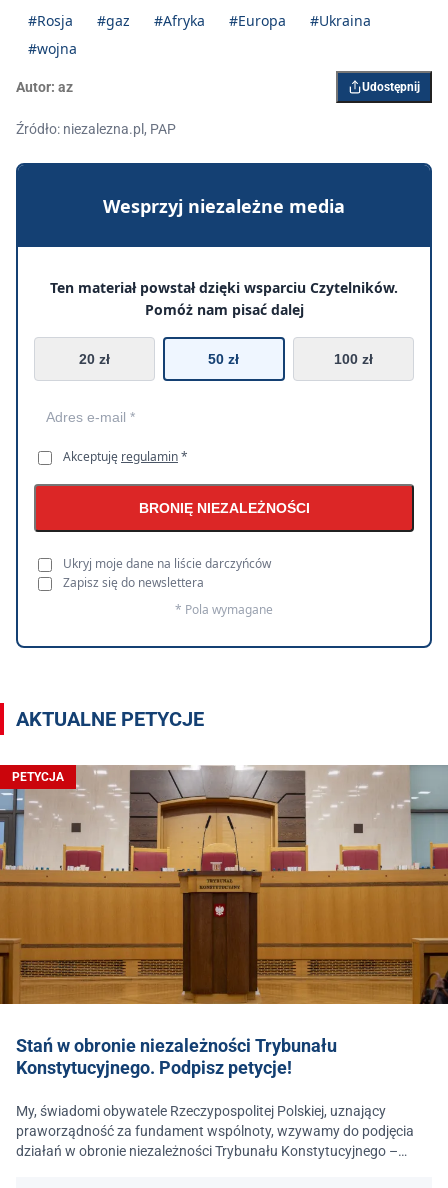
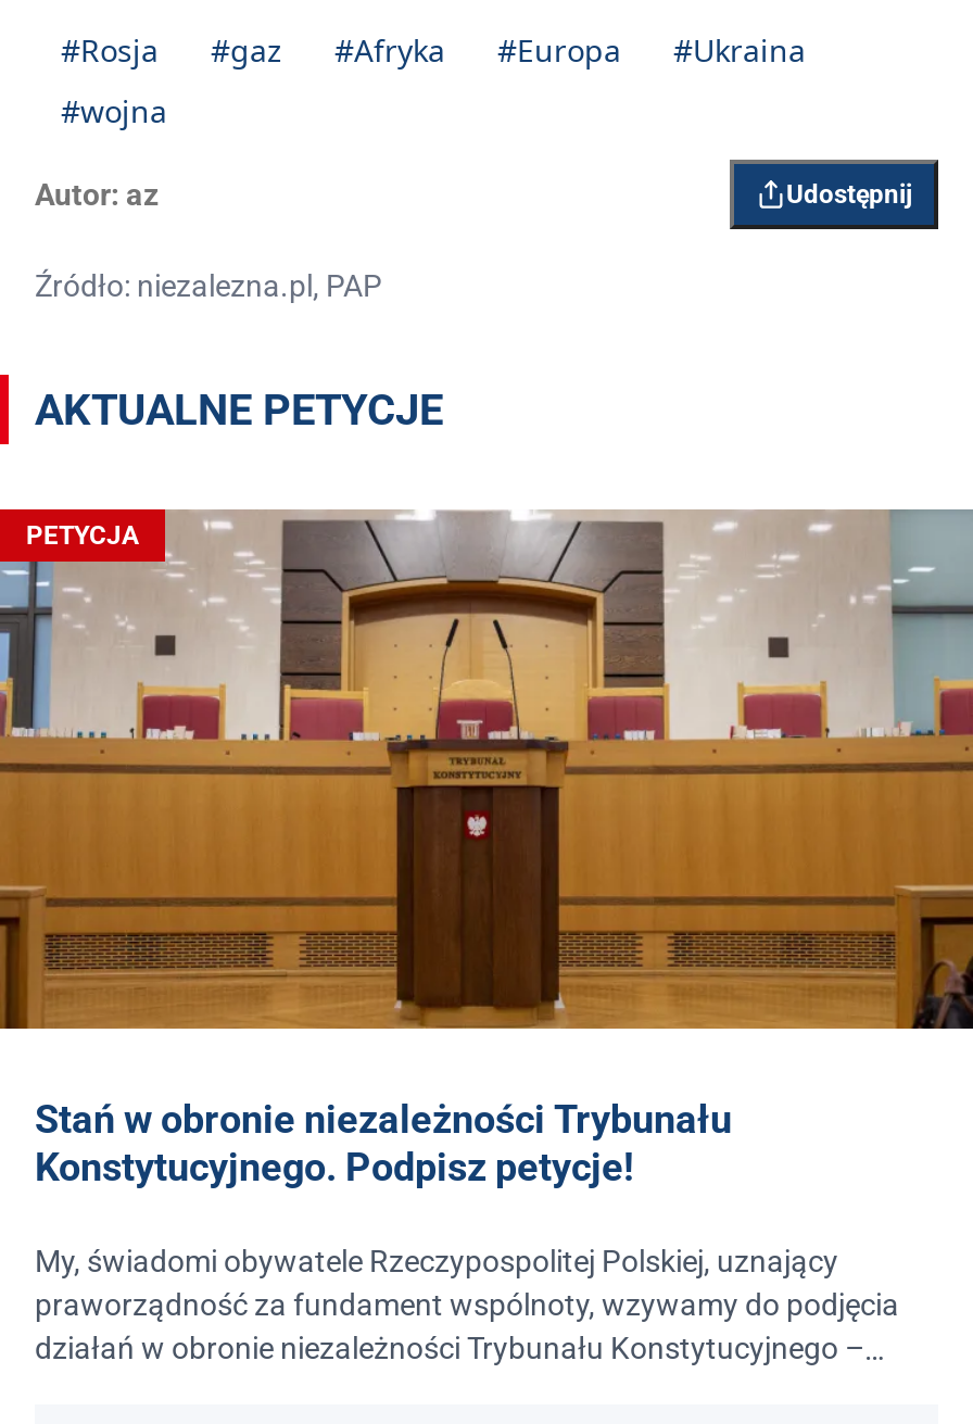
[15,162,433,649] [image] | Wesprzyj niezależne media | Ten materiał powstał dzięki wsparciu Czytelników. | Pomóż nam pisać dalej | 20 zł | 50 zł | 100 zł -> none
[63,448,309,618] Akceptuję regulamin * | BRONIĘ NIEZALEŻNOŚCI | Ukryj moje dane na liście darczyńców | Zapisz się do newslettera | * Pola wymagane -> none

